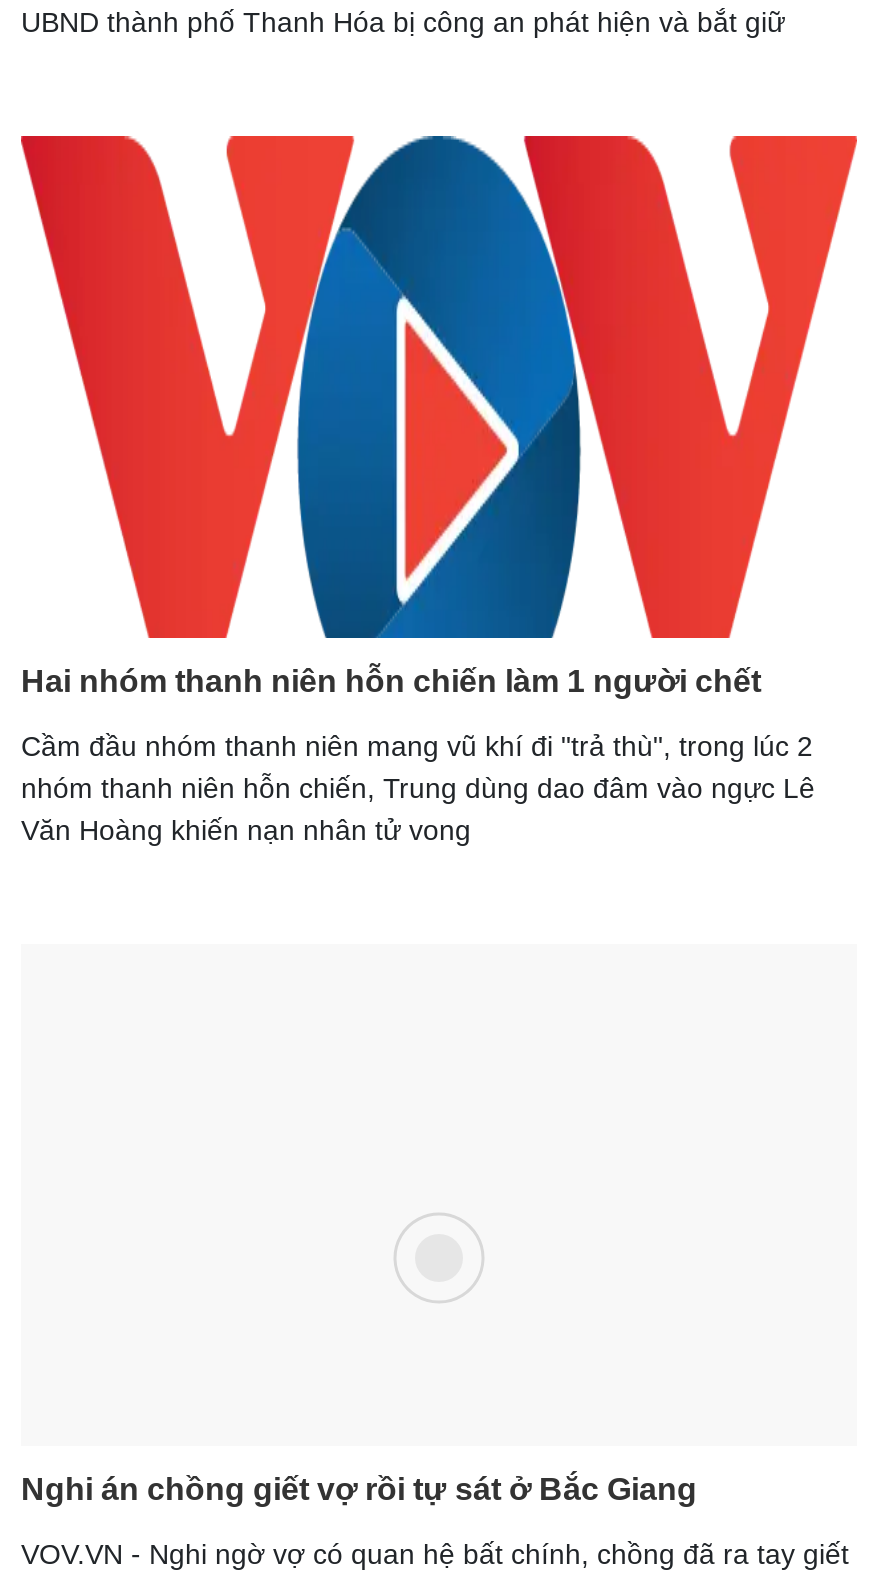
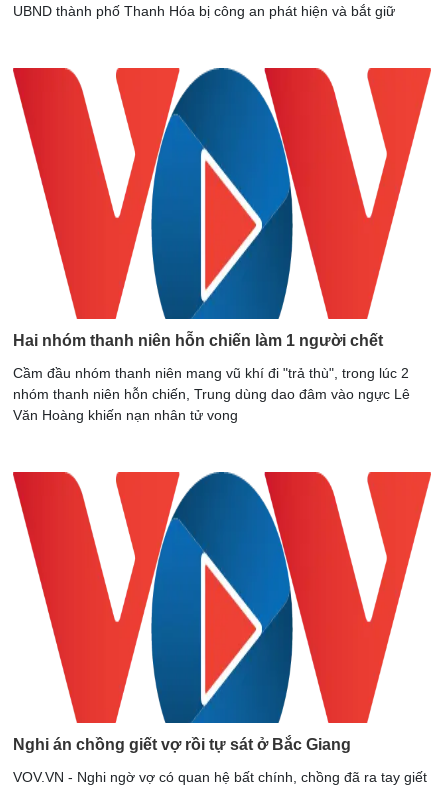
none -> [12,471,432,724] [image]

